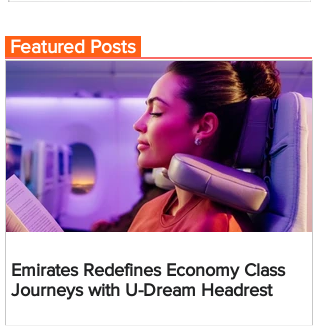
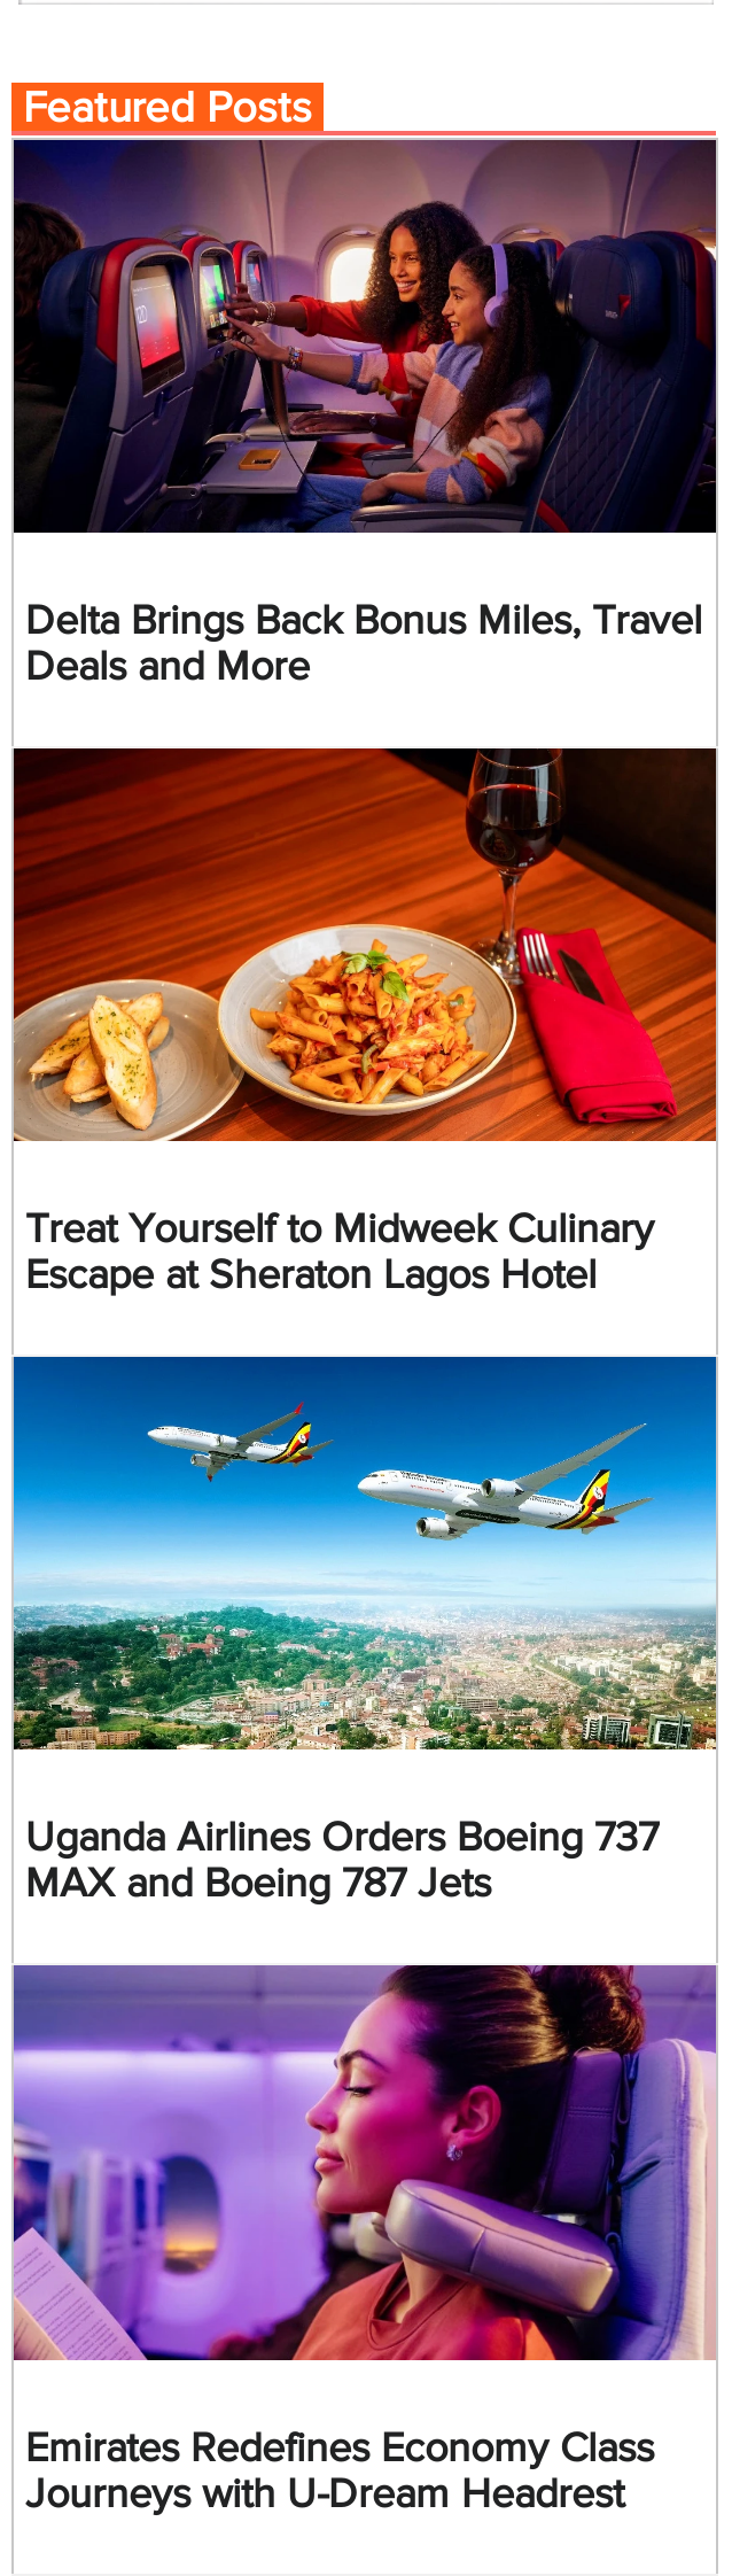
none -> [11,140,718,689] [image] | Delta Brings Back Bonus Miles, Travel | Deals and More
none -> [11,746,718,1297] [image] | Treat Yourself to Midweek Culinary | Escape at Sheraton Lagos Hotel
none -> [11,1355,718,1907] [image] | Uganda Airlines Orders Boeing 737 | MAX and Boeing 787 Jets

